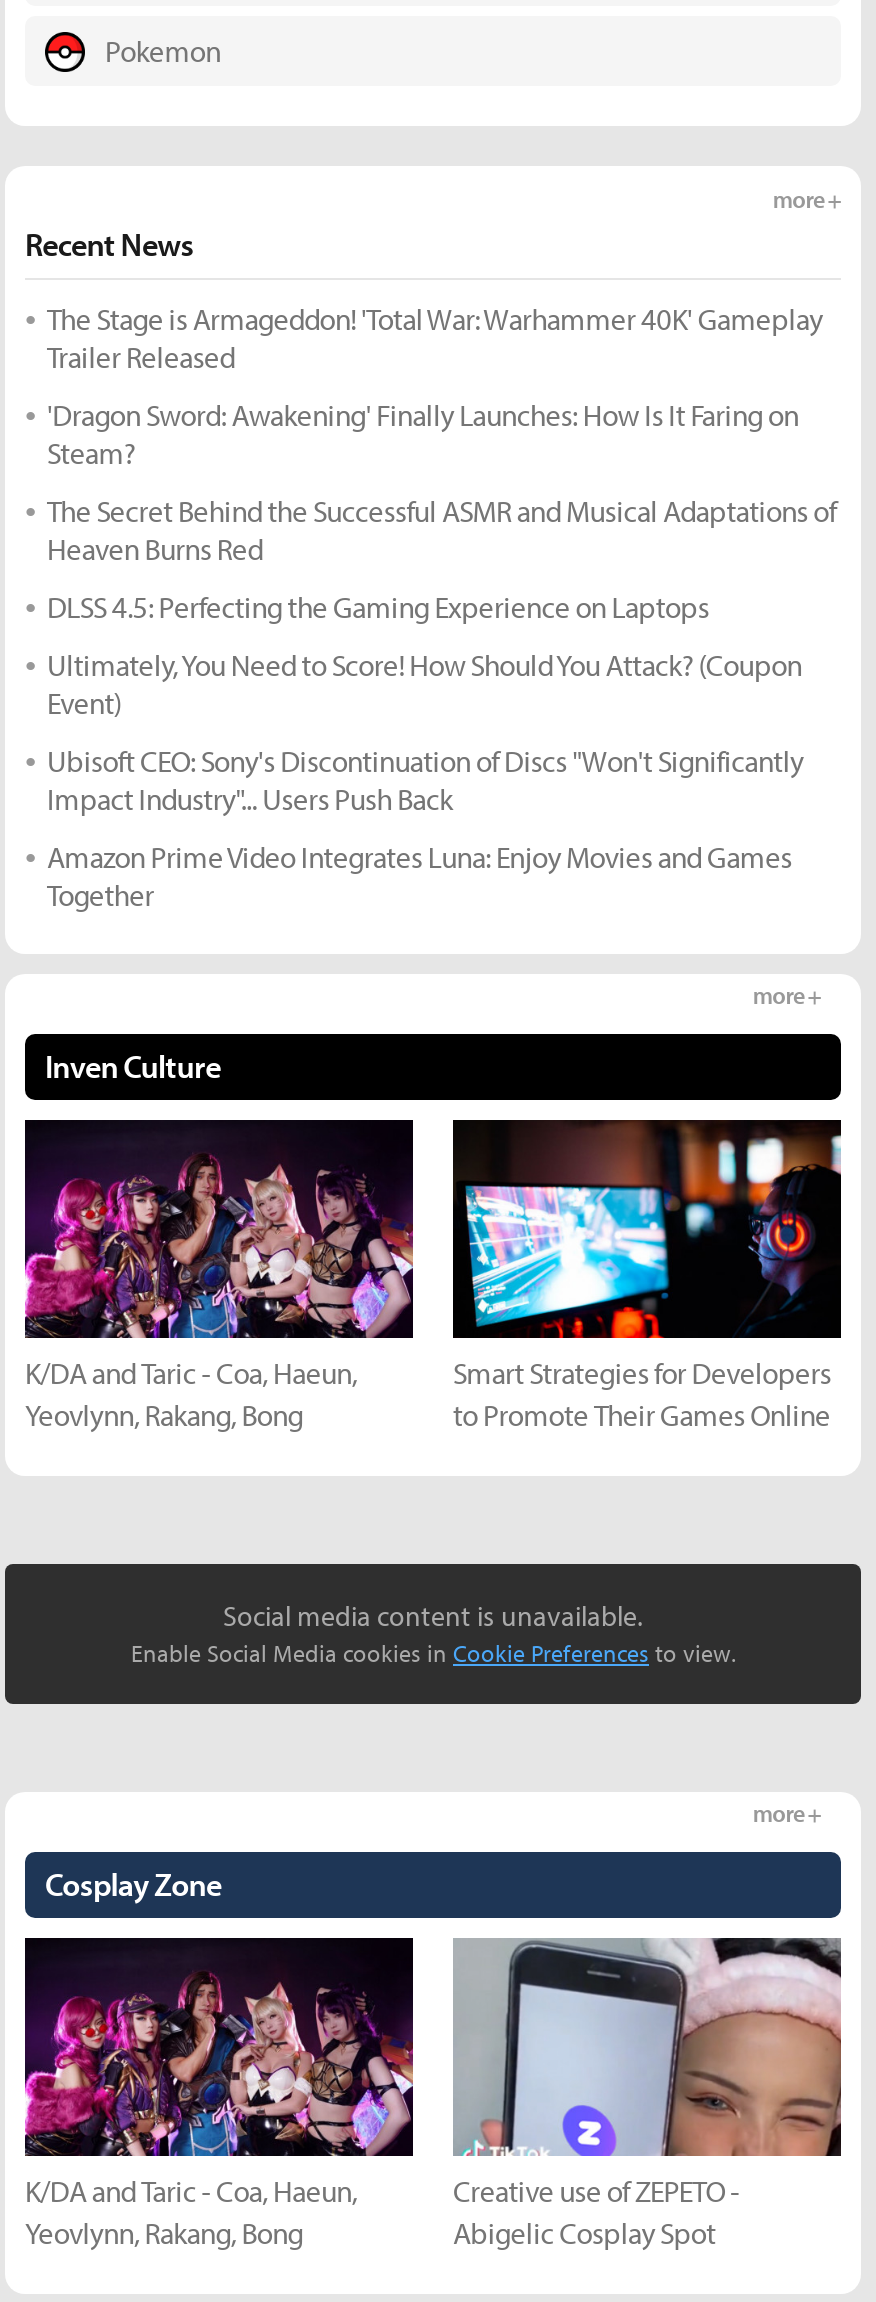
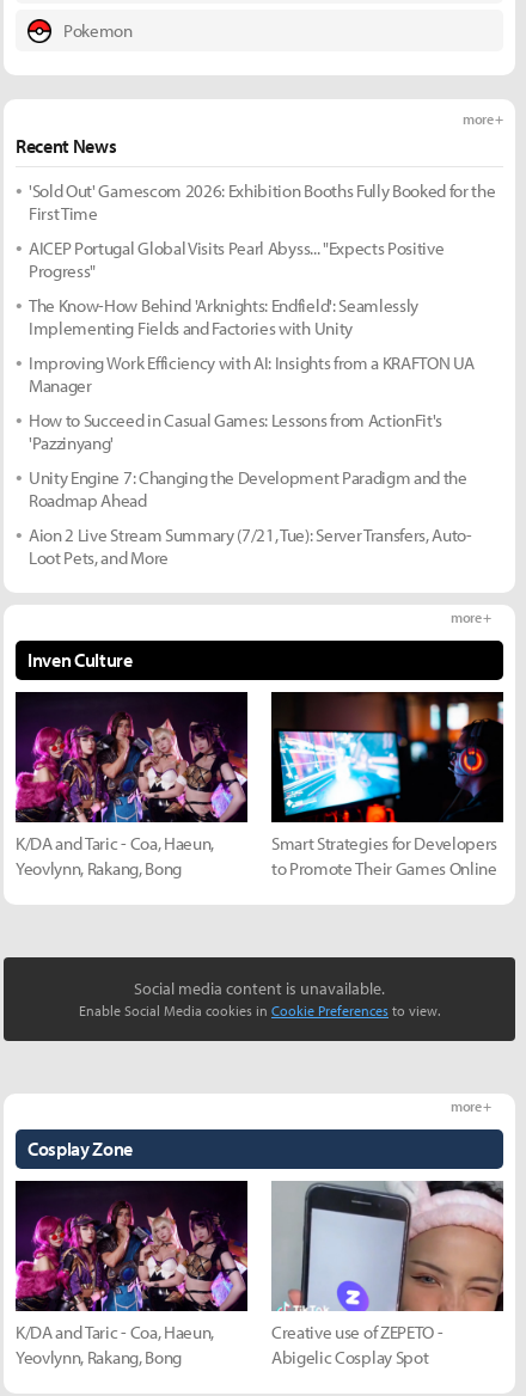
[47,299,823,375] The Stage is Armageddon! 'Total War: Warhammer 40K' Gameplay | Trailer Released -> [29,179,496,224] 'Sold Out' Gamescom 2026: Exhibition Booths Fully Booked for the | First Time
[47,395,799,471] 'Dragon Sword: Awakening' Finally Launches: How Is It Faring on | Steam? -> [29,236,444,281] AICEP Portugal Global Visits Pearl Abyss... "Expects Positive | Progress"
[47,491,836,567] The Secret Behind the Successful ASMR and Musical Adaptations of | Heaven Burns Red -> [29,293,418,339] The Know-How Behind 'Arknights: Endfield': Seamlessly | Implementing Fields and Factories with Unity
[47,587,709,625] DLSS 4.5: Perfecting the Gaming Experience on Laptops -> [29,351,474,396] Improving Work Efficiency with AI: Insights from a KRAFTON UA | Manager
[47,645,802,721] Ultimately, You Need to Score! How Should You Attack? (Coupon | Event) -> [29,408,442,454] How to Succeed in Casual Games: Lessons from ActionFit's | 'Pazzinyang'
[47,741,803,817] Ubisoft CEO: Sony's Discontinuation of Discs "Won't Significantly | Impact Industry"... Users Push Back -> [29,466,467,511] Unity Engine 7: Changing the Development Paradigm and the | Roadmap Ahead
[47,837,792,913] Amazon Prime Video Integrates Luna: Enjoy Movies and Games | Together -> [29,523,472,568] Aion 2 Live Stream Summary (7/21, Tue): Server Transfers, Auto- | Loot Pets, and More

